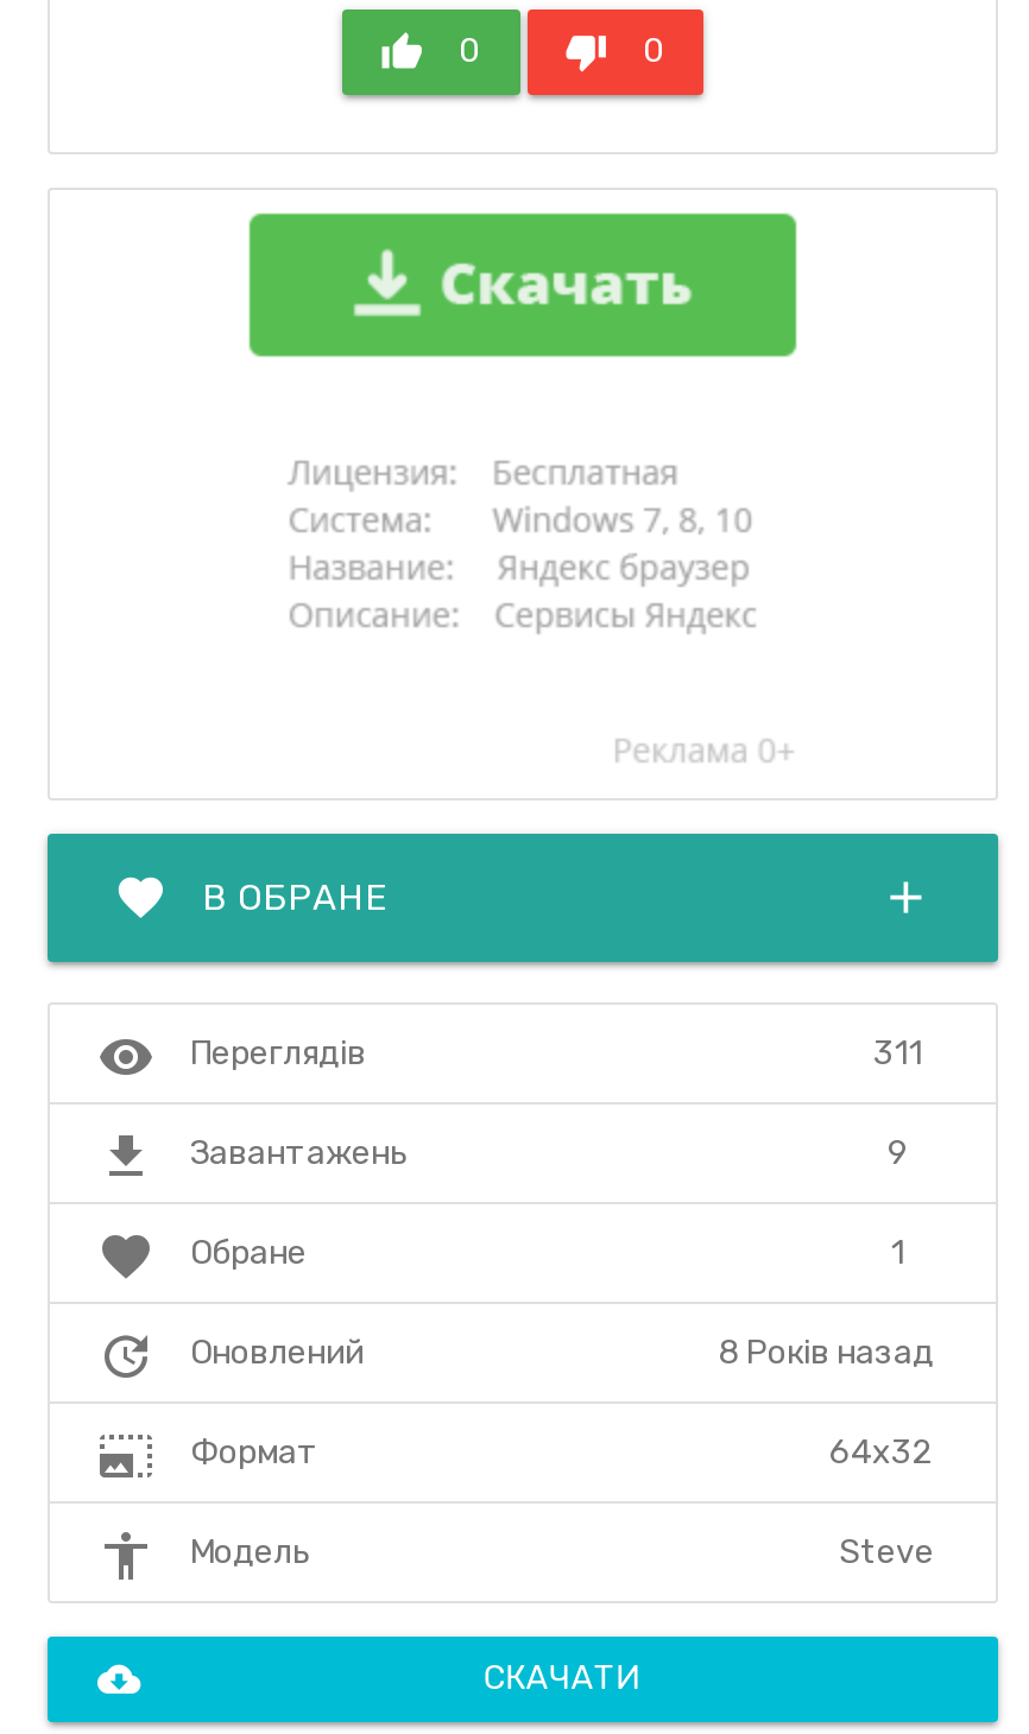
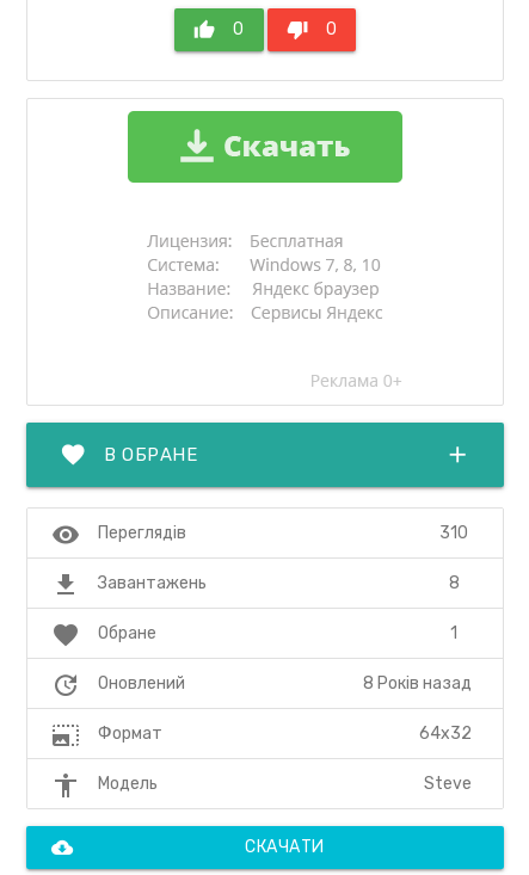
[873,1032,923,1072] 311 -> [439,522,468,543] 310
[888,1132,909,1172] 9 -> [448,572,459,593] 8

